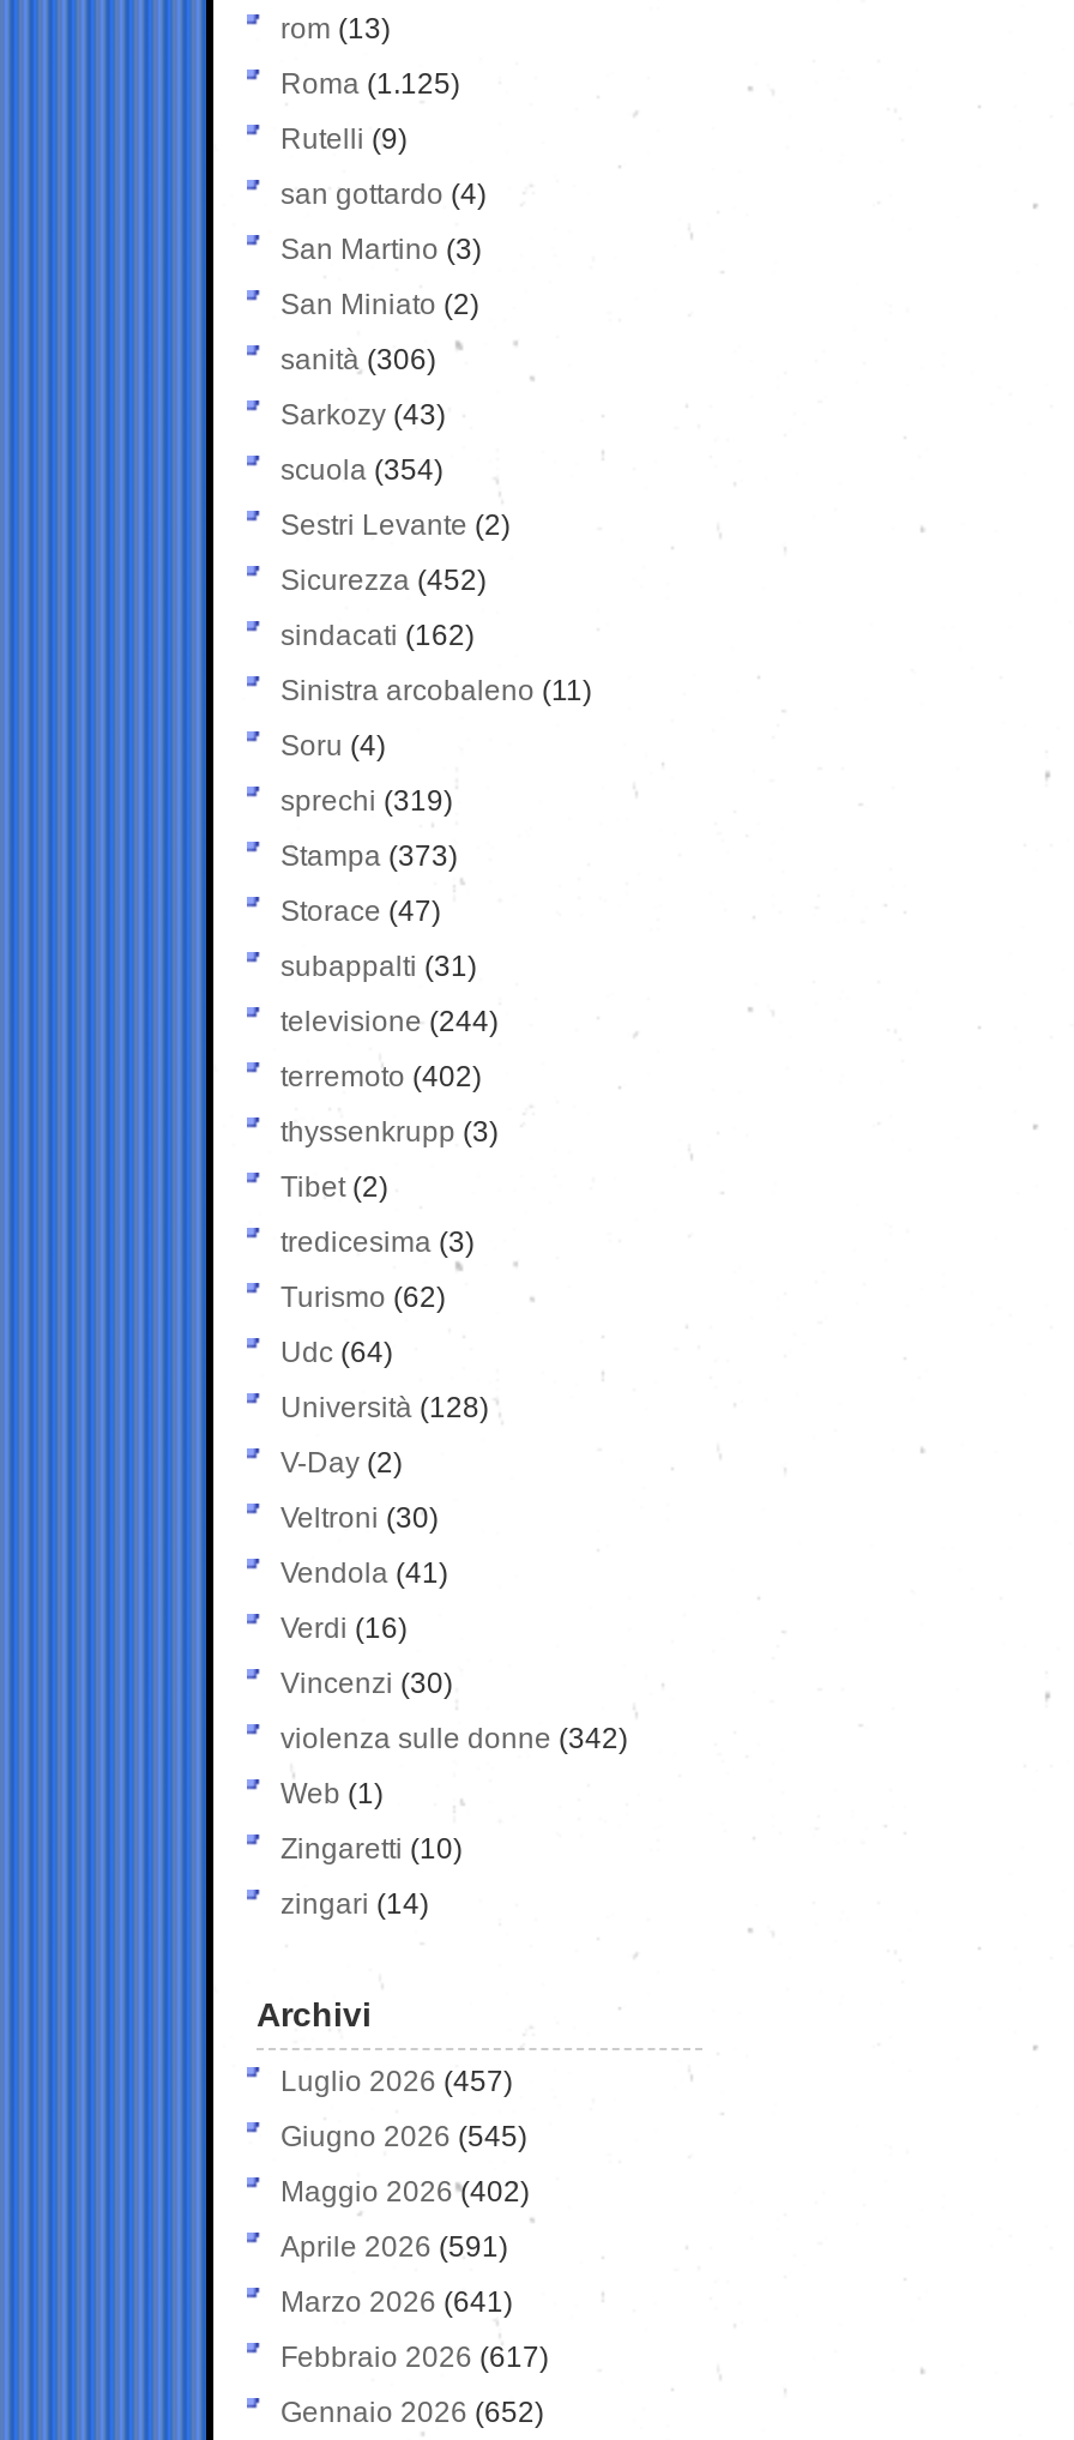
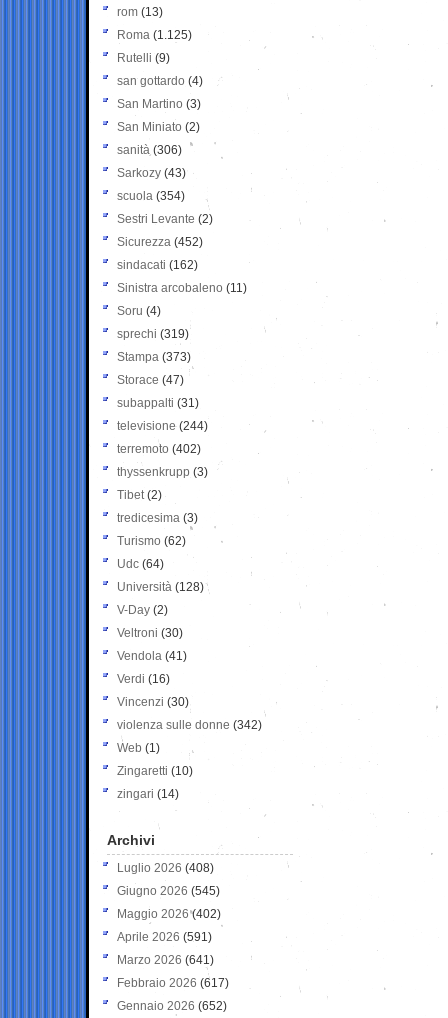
[280,2064,513,2098] Luglio 2026 (457) -> [117,861,214,875] Luglio 2026 (408)

